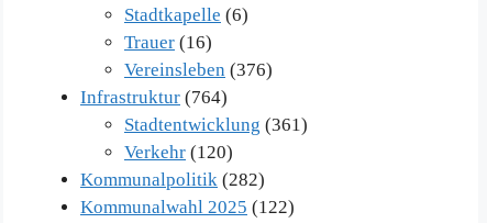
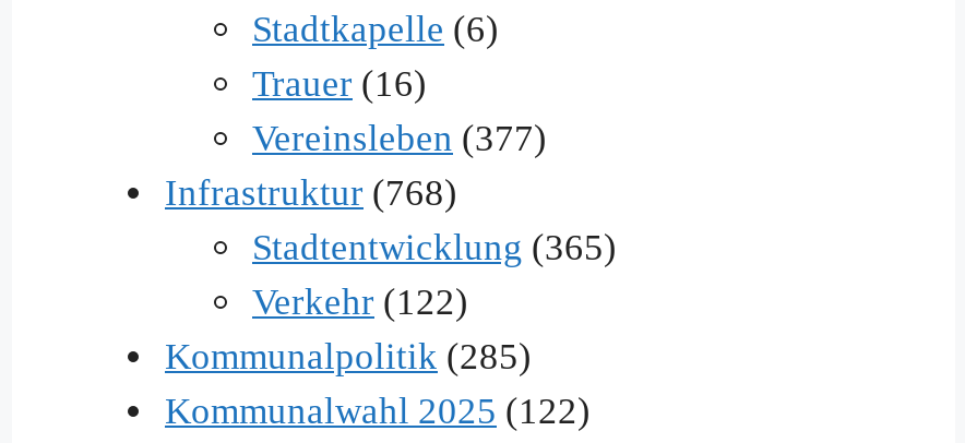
[124,60,273,81] Vereinsleben (376) -> [252,119,547,160] Vereinsleben (377)
[80,87,228,108] Infrastruktur (764) -> [165,173,457,215] Infrastruktur (768)
[124,115,308,136] Stadtentwicklung (361) -> [252,228,617,269] Stadtentwicklung (365)
[124,142,233,163] Verkehr (120) -> [252,282,468,324] Verkehr (122)
[80,170,265,190] Kommunalpolitik (282) -> [165,337,532,378] Kommunalpolitik (285)

